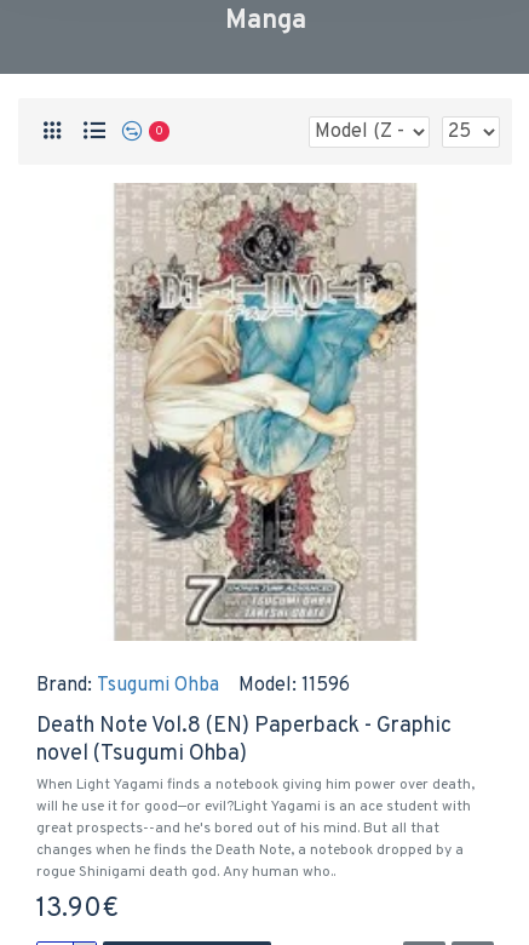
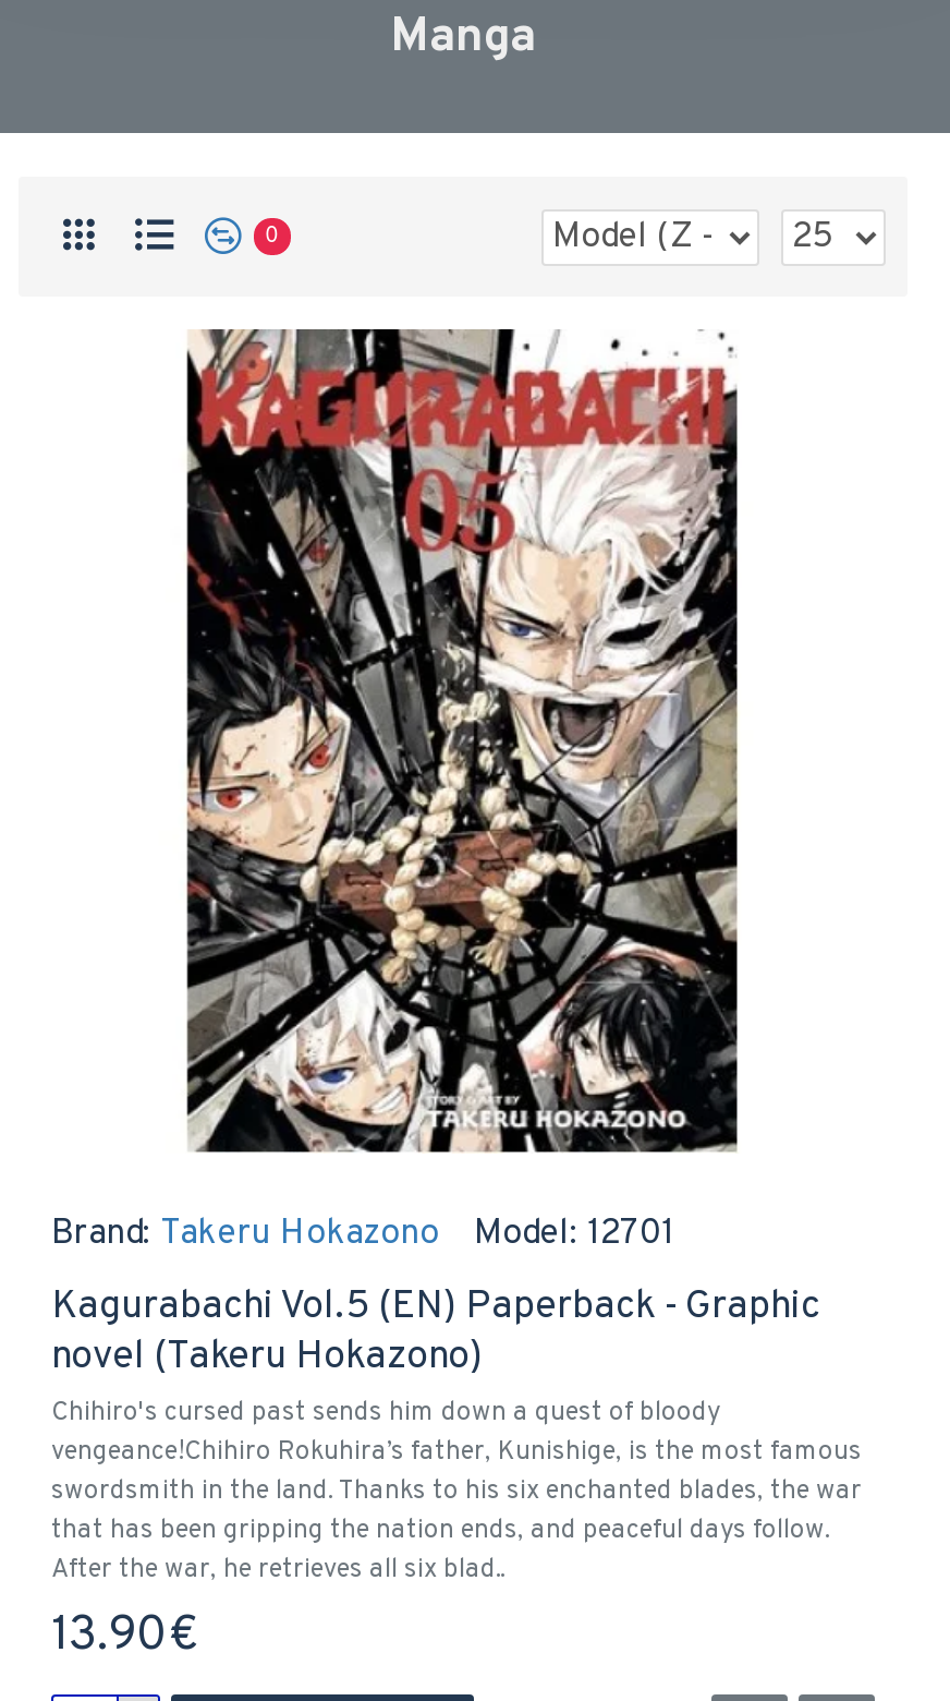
[36,182,418,698] [image] | Brand: Tsugumi Ohba | Model: 11596 -> [51,327,740,1256] [image] | Brand: Takeru Hokazono | Model: 12701
[36,712,475,882] Death Note Vol.8 (EN) Paperback - Graphic | novel (Tsugumi Ohba) | When Light Yagami finds a notebook giving him power over death, | will he use it for good—or evil?Light Yagami is an ace student with | great prospects--and he's bored out of his mind. But all that | changes when he finds the Death Note, a notebook dropped by a | rogue Shinigami death god. Any human who.. -> [51,1282,862,1588] Kagurabachi Vol.5 (EN) Paperback - Graphic | novel (Takeru Hokazono) | Chihiro's cursed past sends him down a quest of bloody | vengeance!Chihiro Rokuhira’s father, Kunishige, is the most famous | swordsmith in the land. Thanks to his six enchanted blades, the war | that has been gripping the nation ends, and peaceful days follow. | After the war, he retrieves all six blad..

